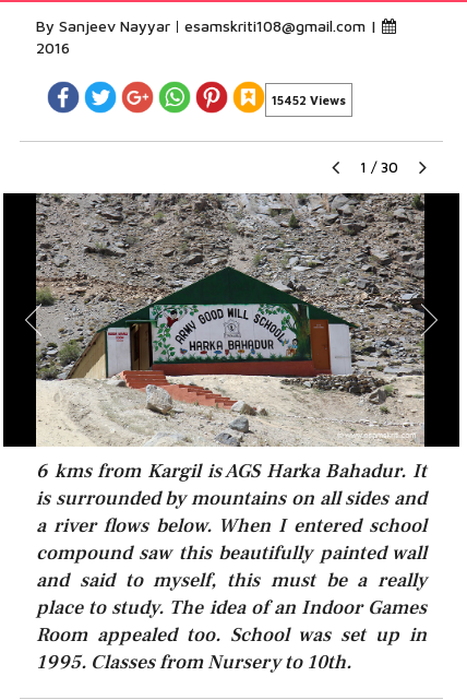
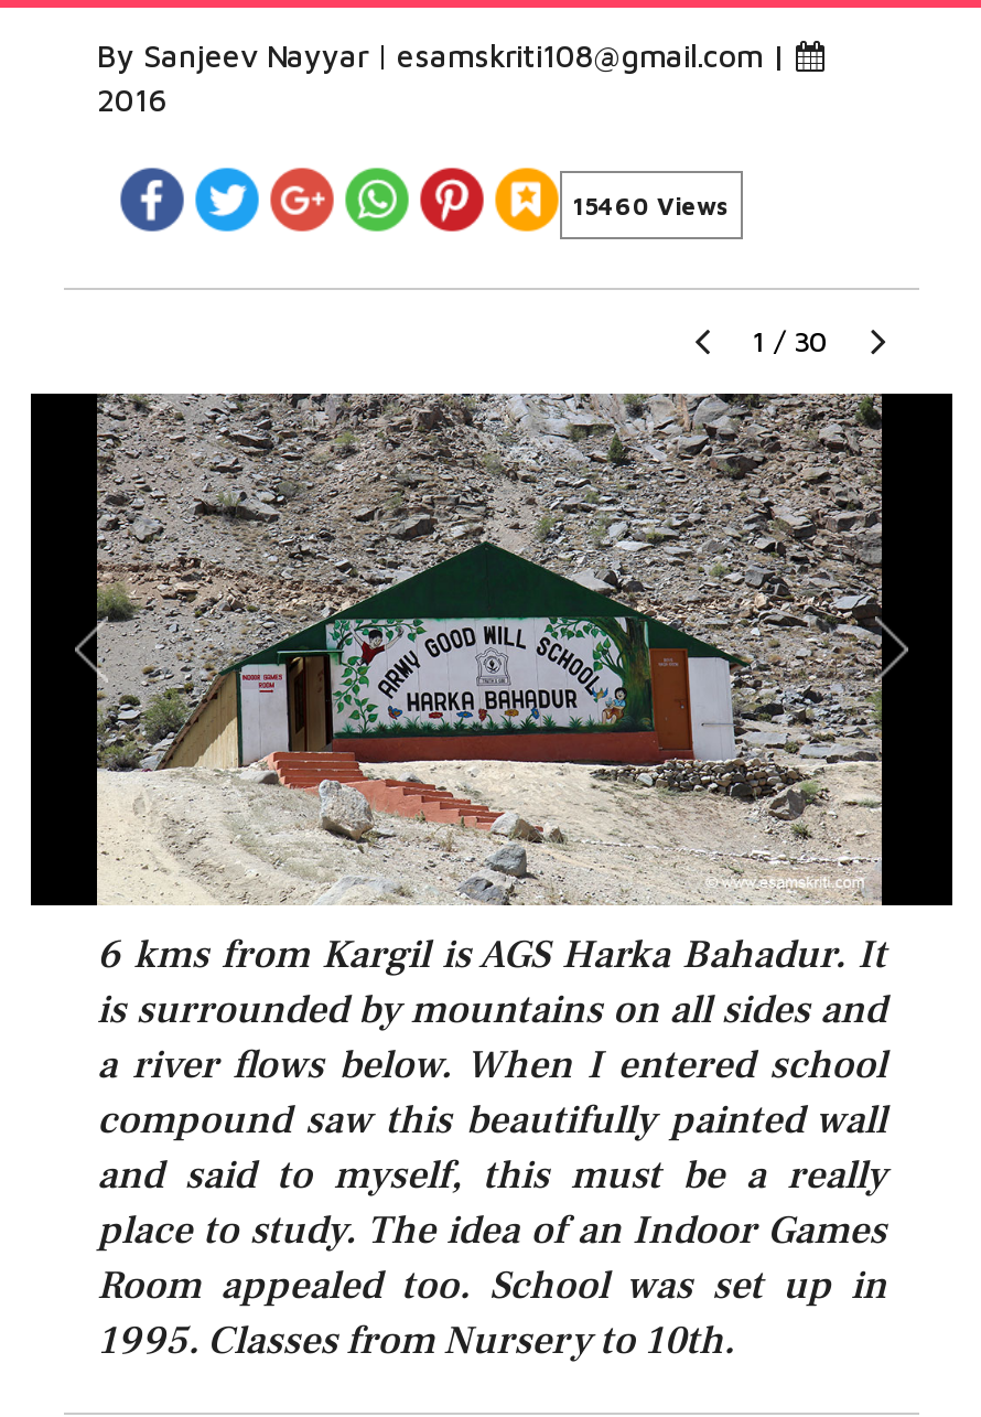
[272,93,346,107] 15452 Views -> [573,191,730,219] 15460 Views

